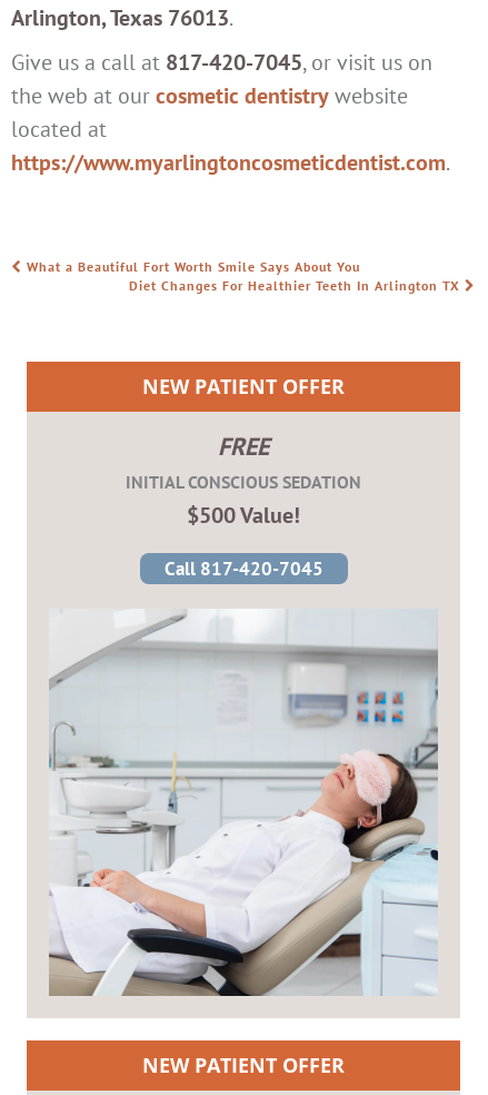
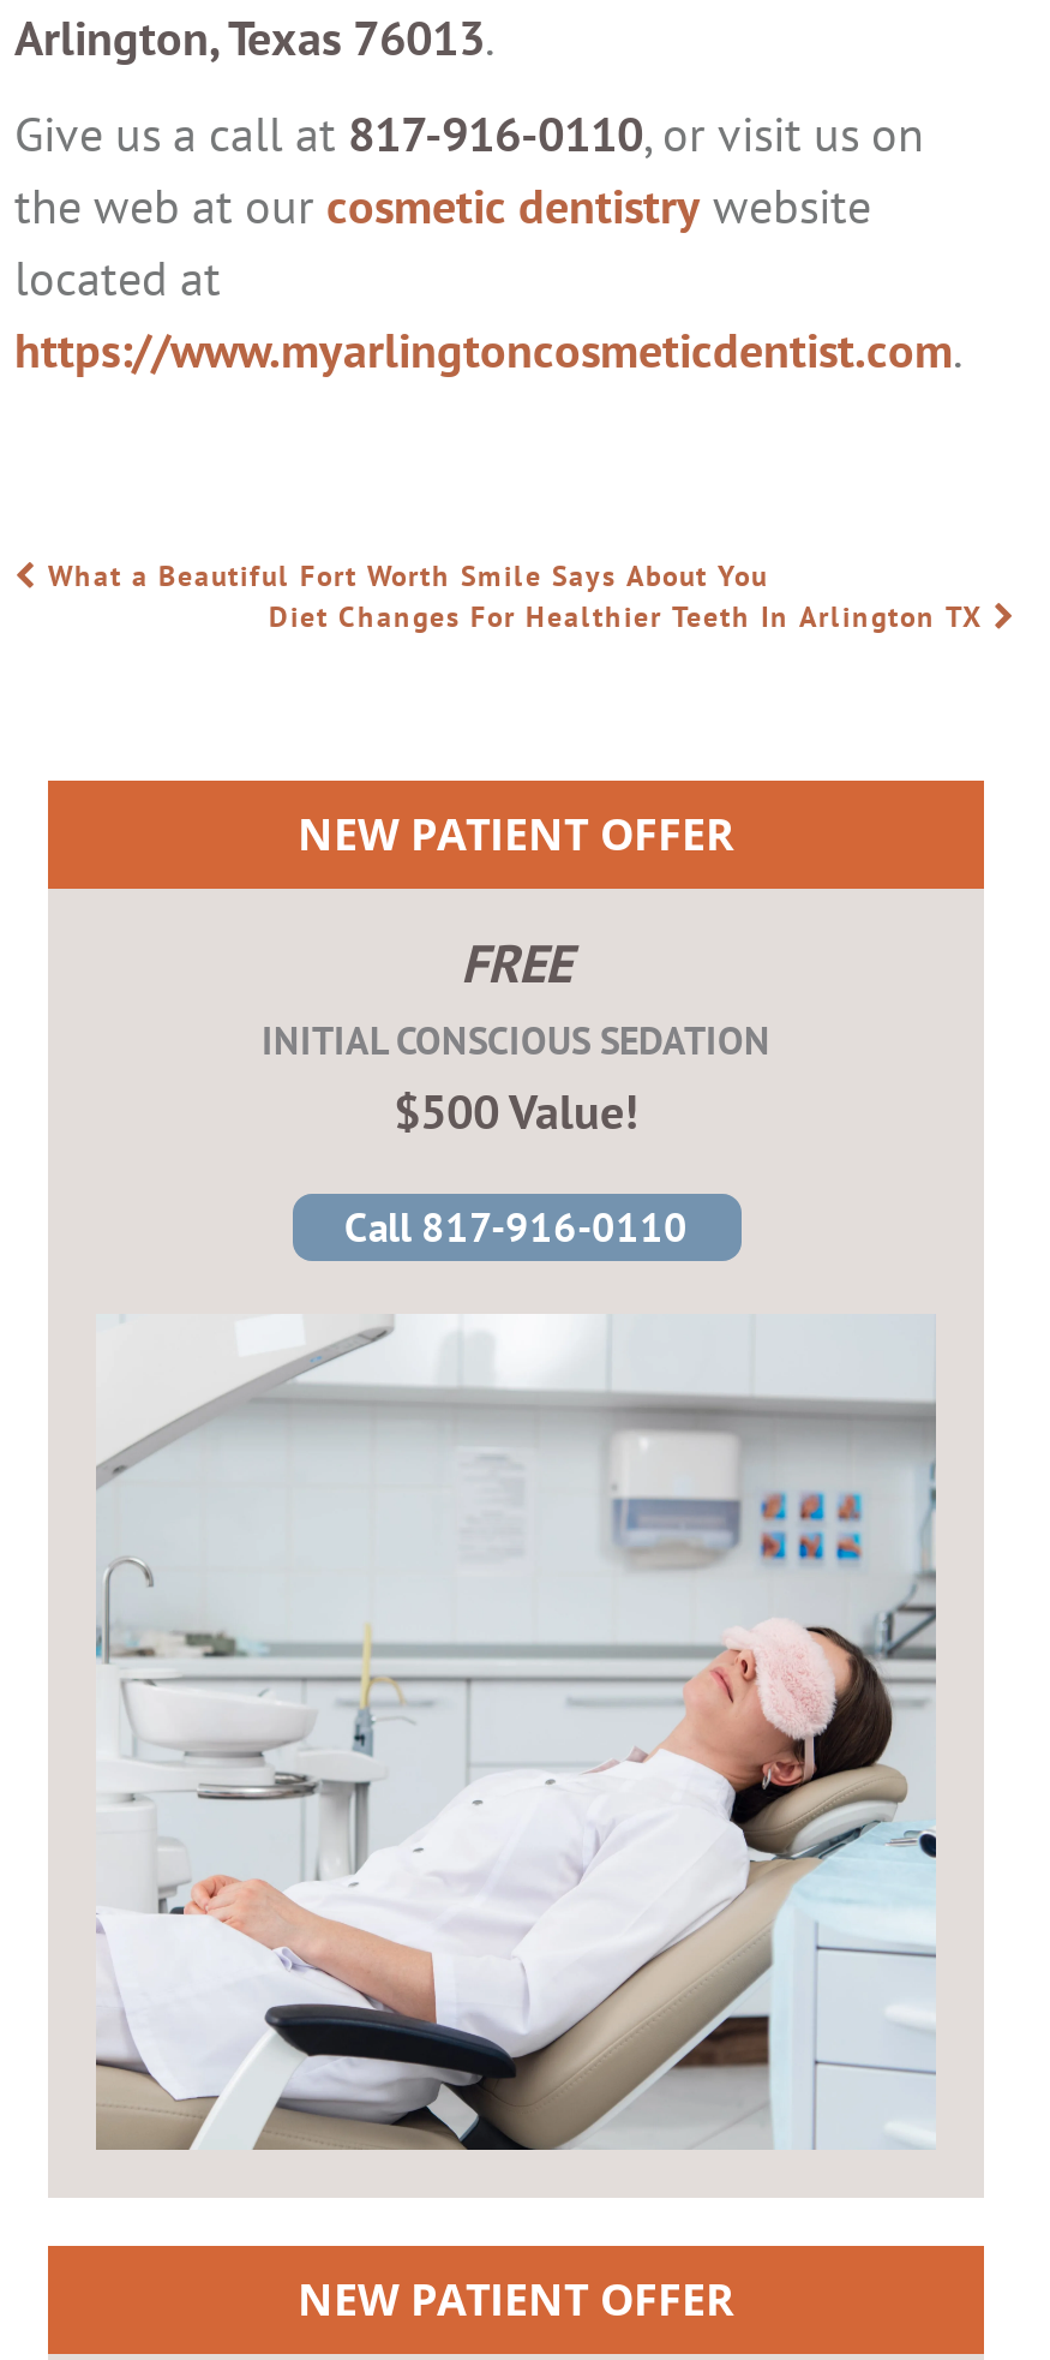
[11,48,432,77] Give us a call at 817-420-7045, or visit us on -> [14,103,924,165] Give us a call at 817-916-0110, or visit us on
[164,556,323,581] Call 817-420-7045 -> [344,1201,688,1254] Call 817-916-0110

